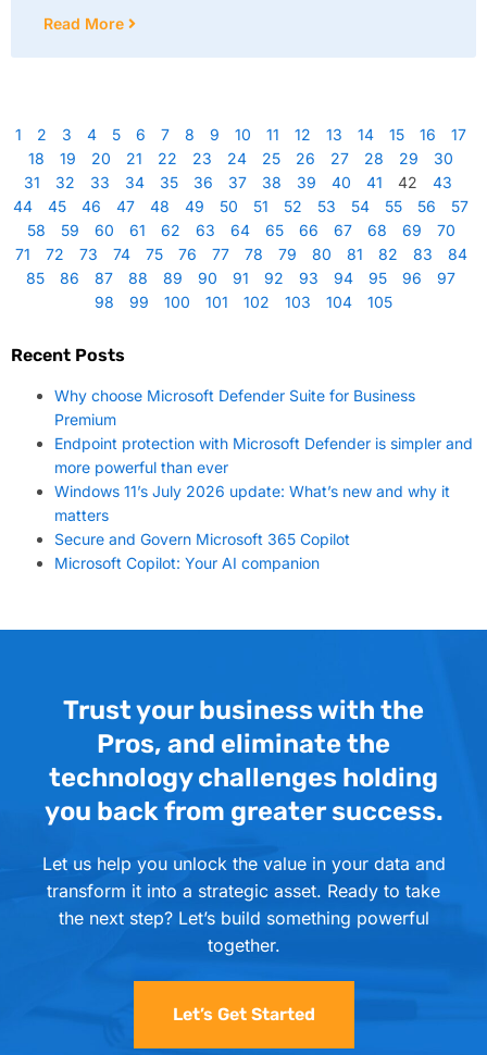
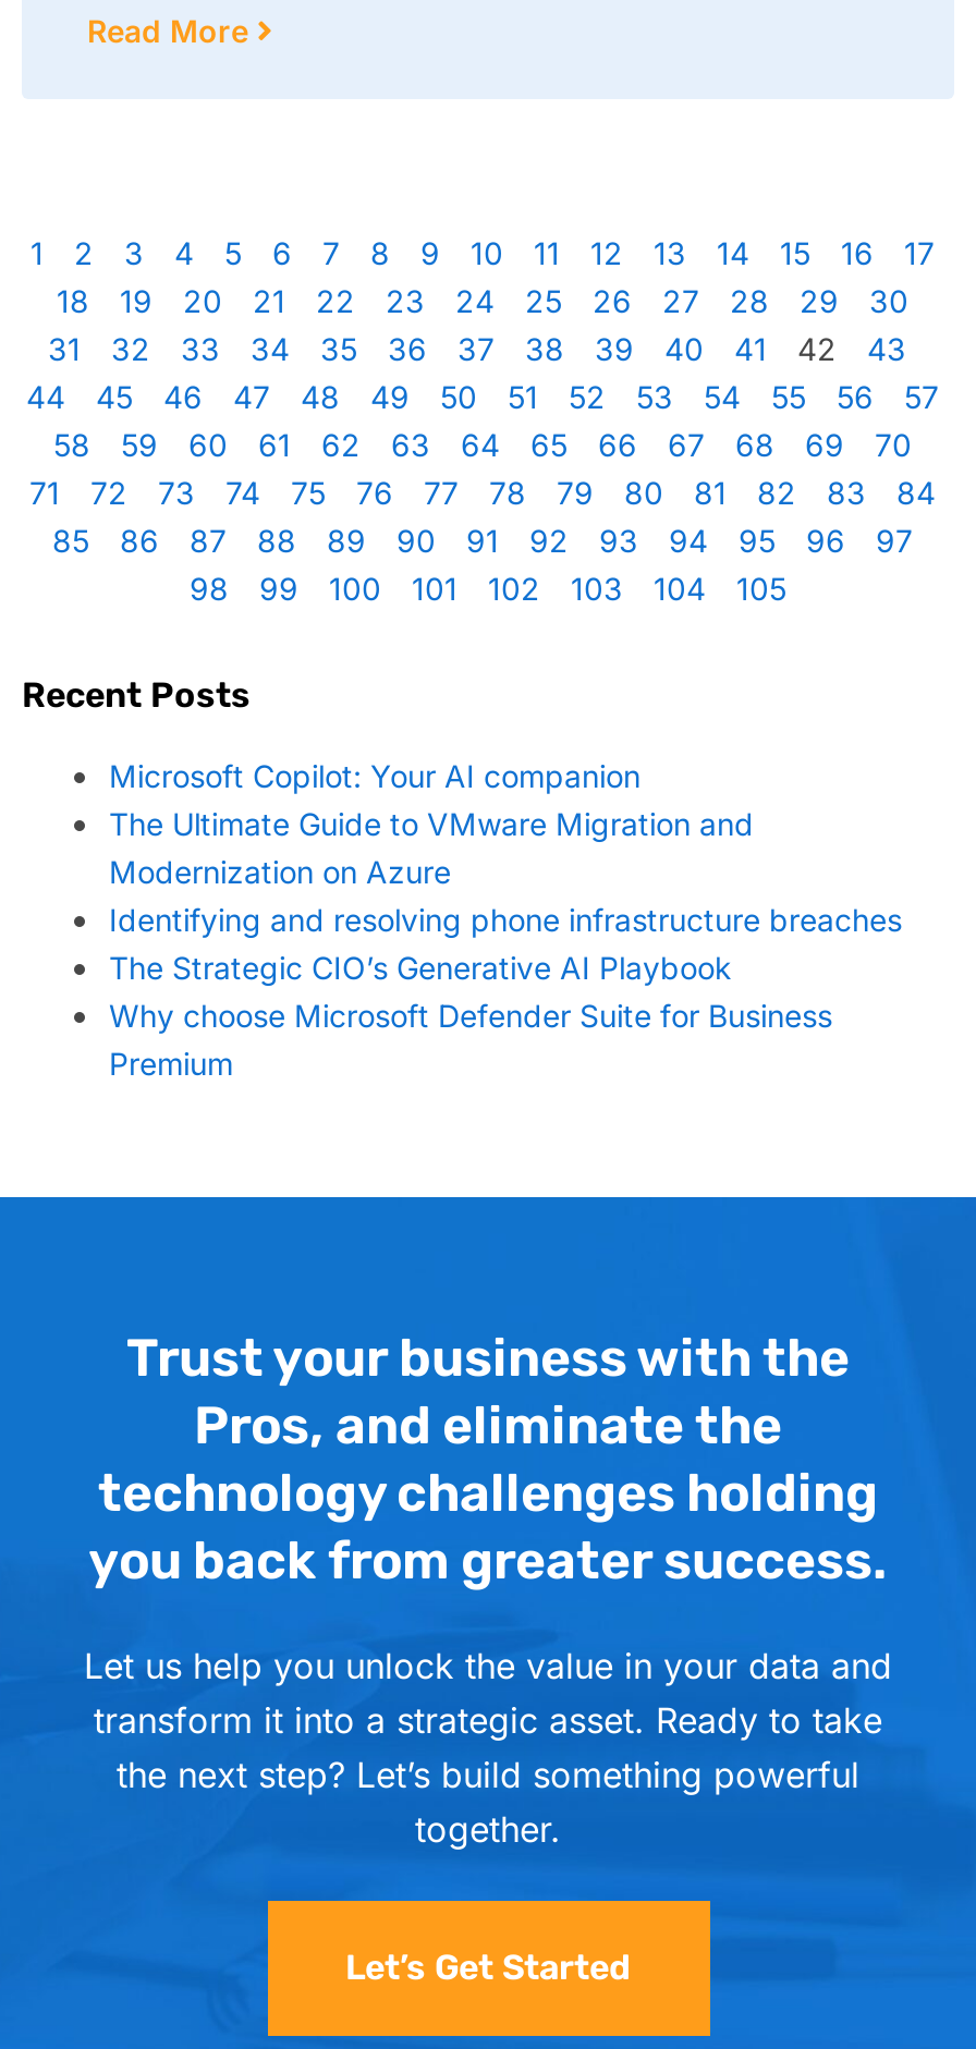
none -> [109,805,902,986] The Ultimate Guide to VMware Migration and | Modernization on Azure | Identifying and resolving phone infrastructure breaches | The Strategic CIO’s Generative AI Playbook
moved [54,386,415,429] -> [109,997,832,1082]: Why choose Microsoft Defender Suite for Business | Premium
[54,434,473,548] Endpoint protection with Microsoft Defender is simpler and | more powerful than ever | Windows 11’s July 2026 update: What’s new and why it | matters | Secure and Govern Microsoft 365 Copilot -> none
moved [54,554,320,572] -> [109,757,640,794]: Microsoft Copilot: Your AI companion

